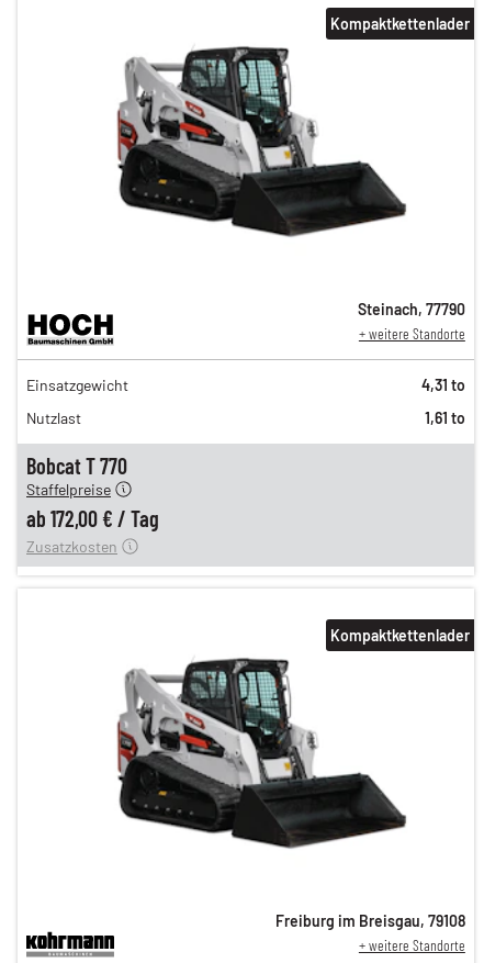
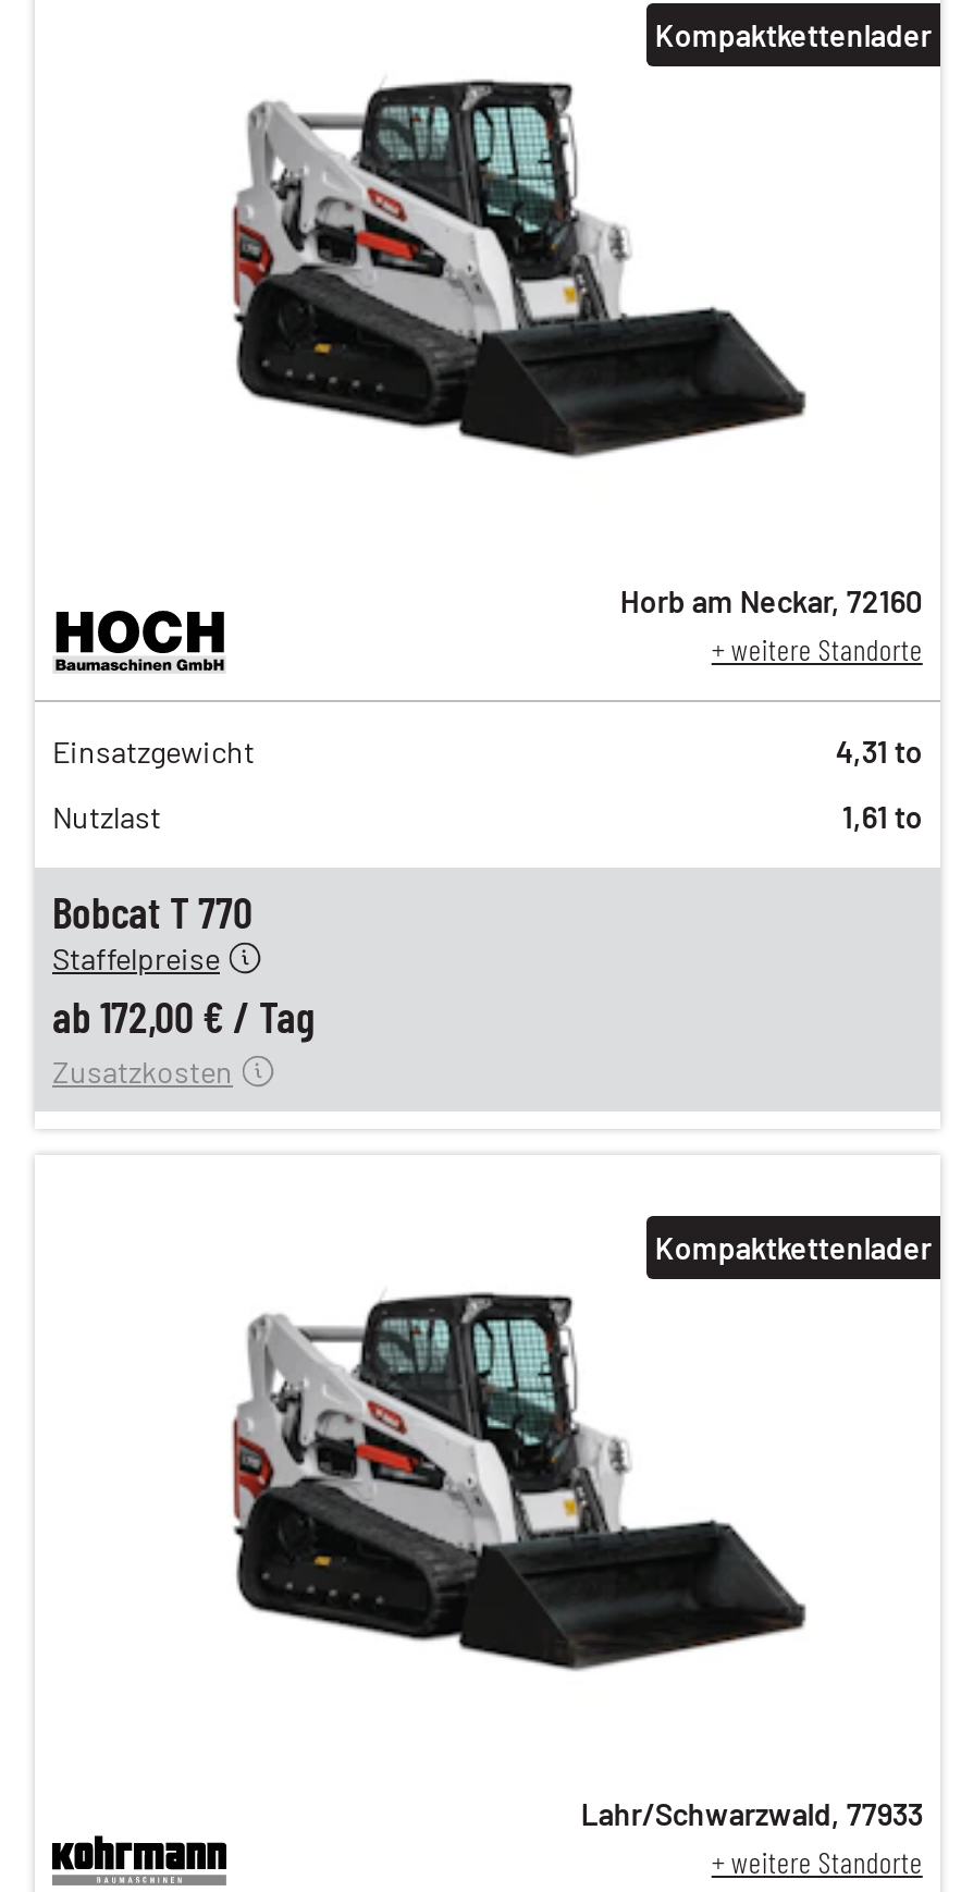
[358,300,465,318] Steinach, 77790 -> [620,582,923,619] Horb am Neckar, 72160
[275,912,465,930] Freiburg im Breisgau, 79108 -> [581,1796,923,1833] Lahr/Schwarzwald, 77933

